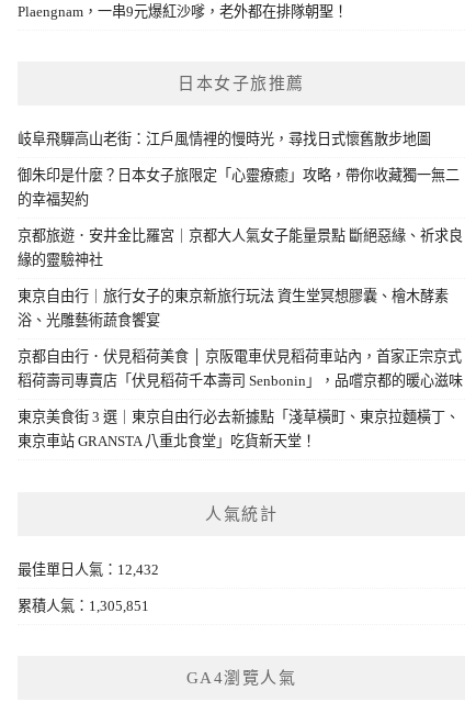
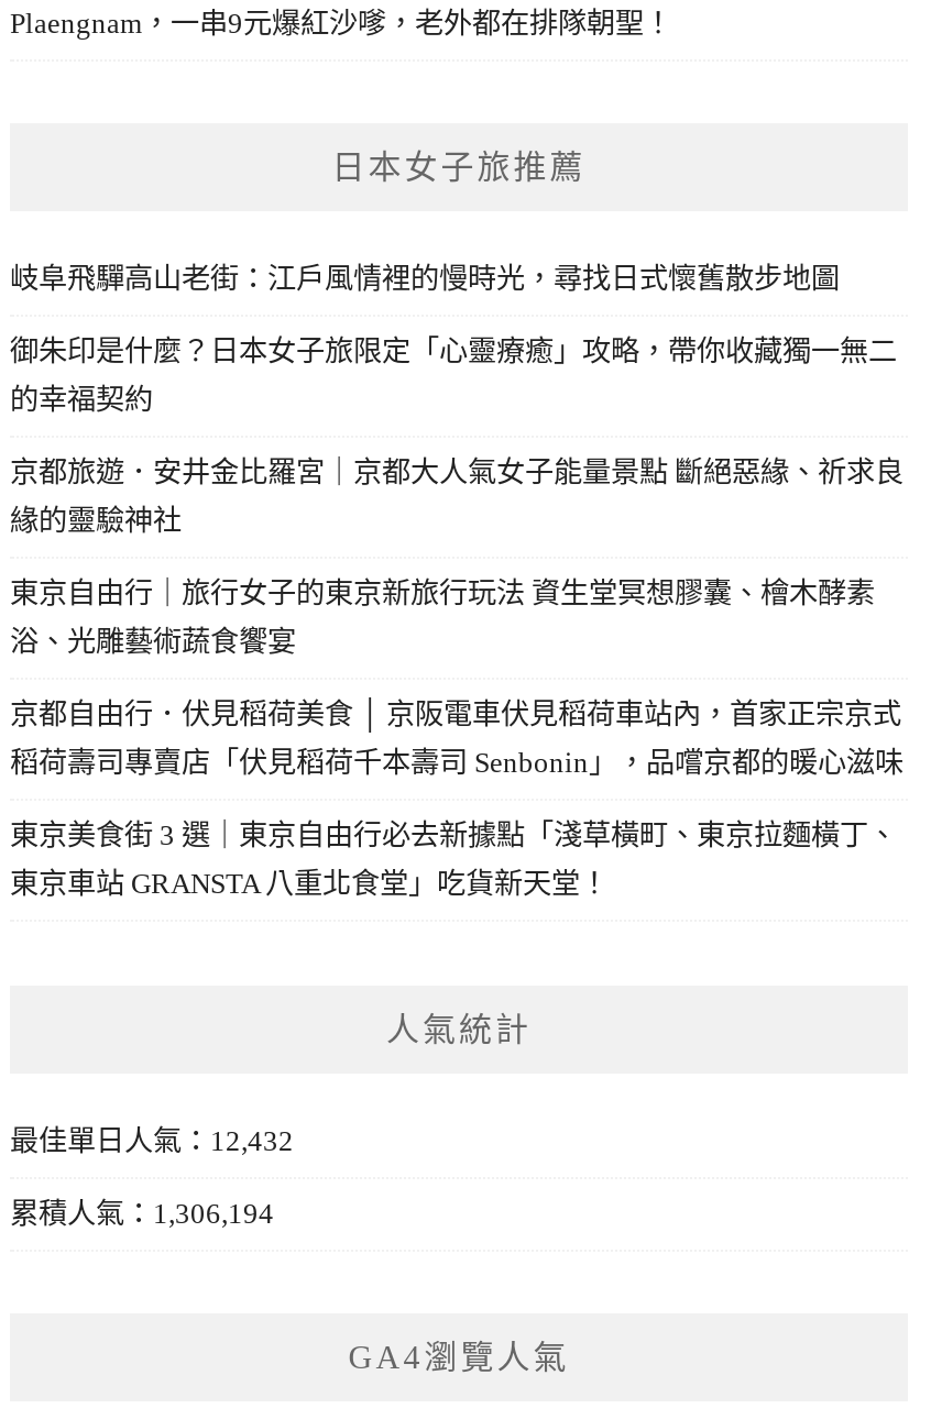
[18,597,149,614] 累積人氣：1,305,851 -> [10,1196,274,1229] 累積人氣：1,306,194

